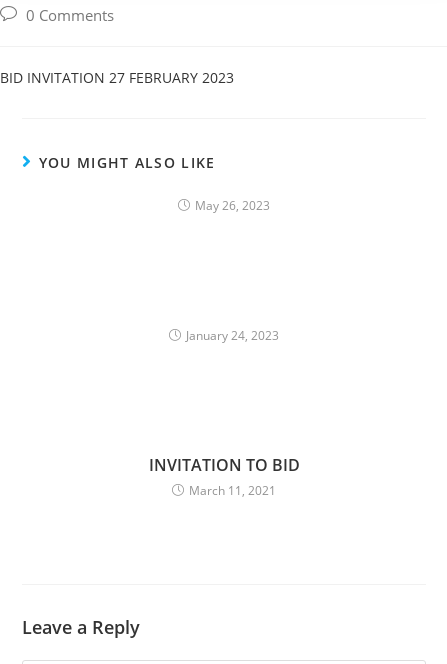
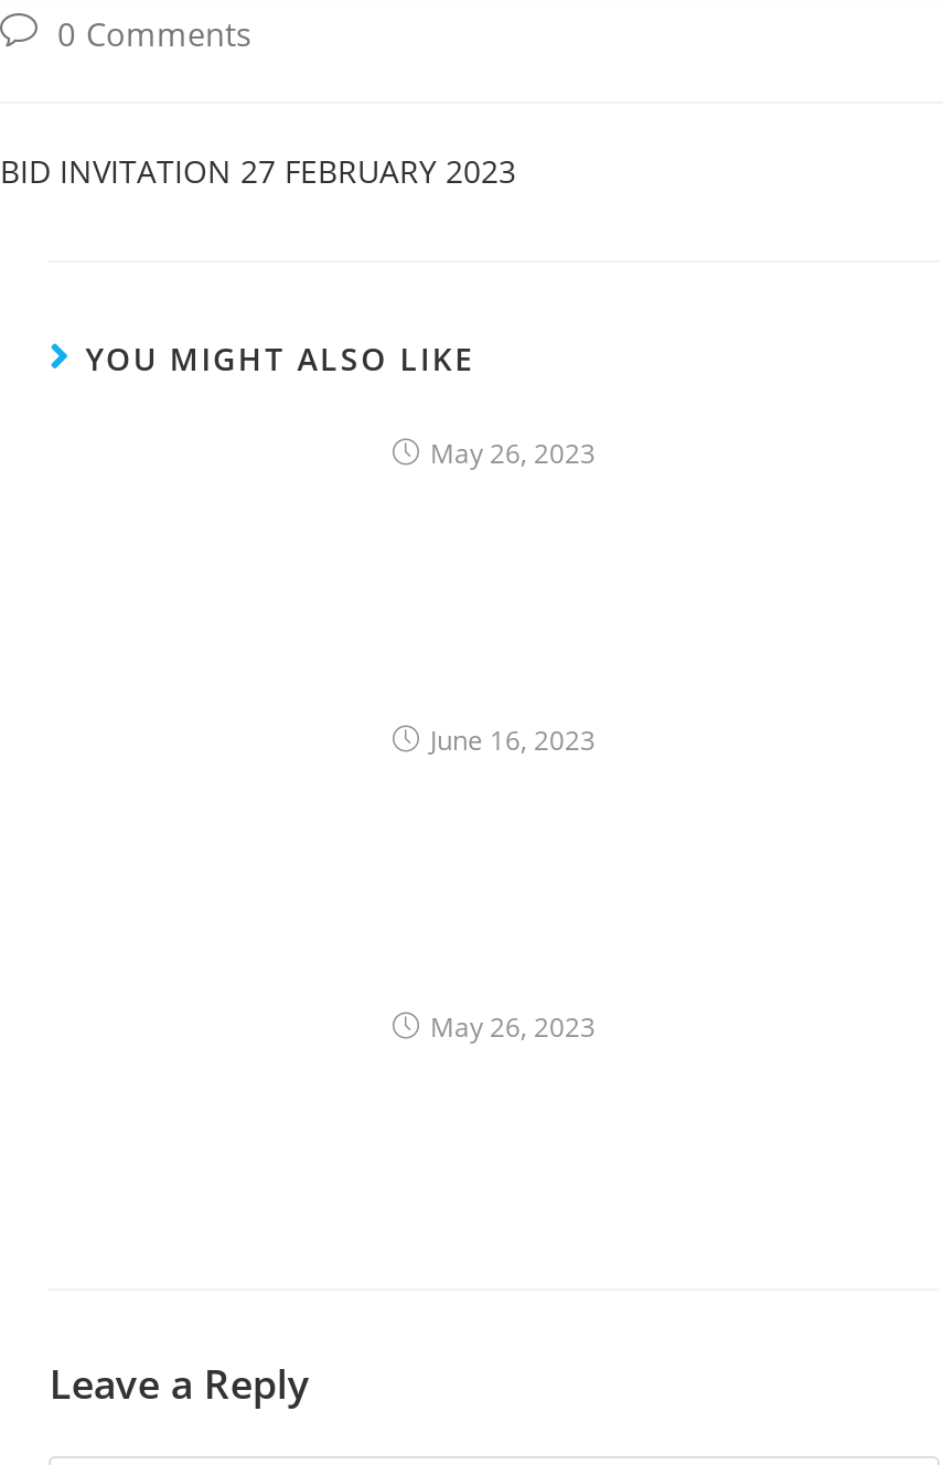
[186,327,279,344] January 24, 2023 -> [430,721,596,758] June 16, 2023
[148,454,299,499] INVITATION TO BID | March 11, 2021 -> [430,1008,596,1045] May 26, 2023

